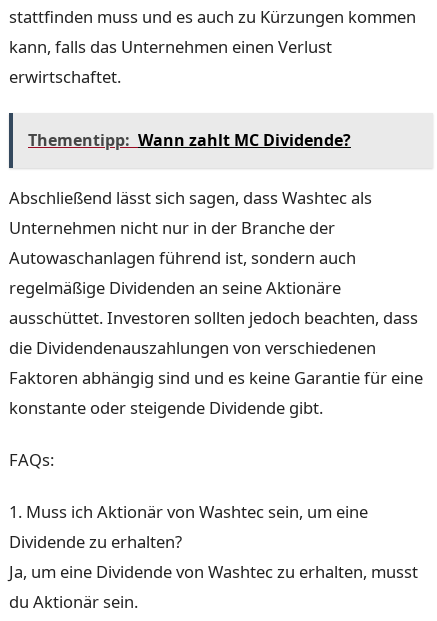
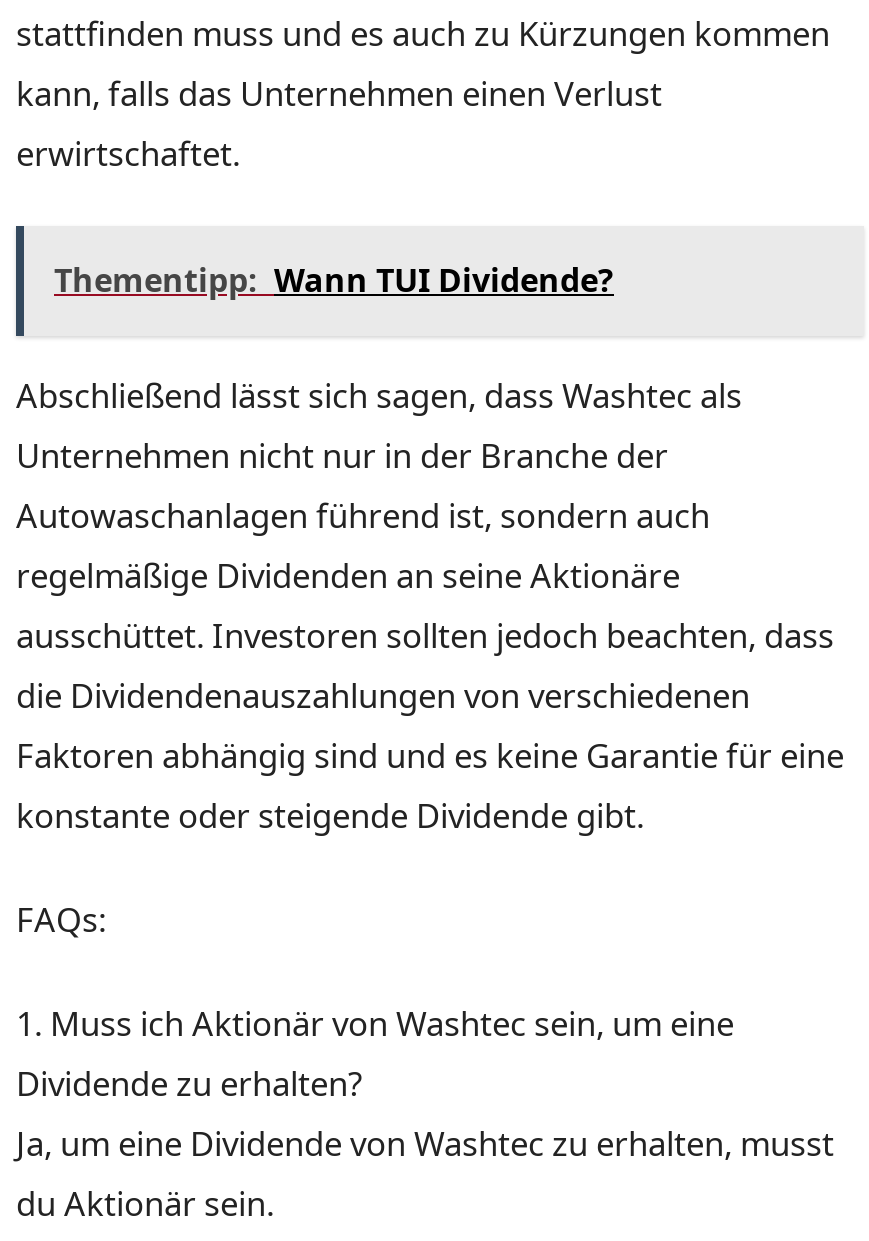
[28,129,351,151] Thementipp: Wann zahlt MC Dividende? -> [54,259,614,303] Thementipp: Wann TUI Dividende?

